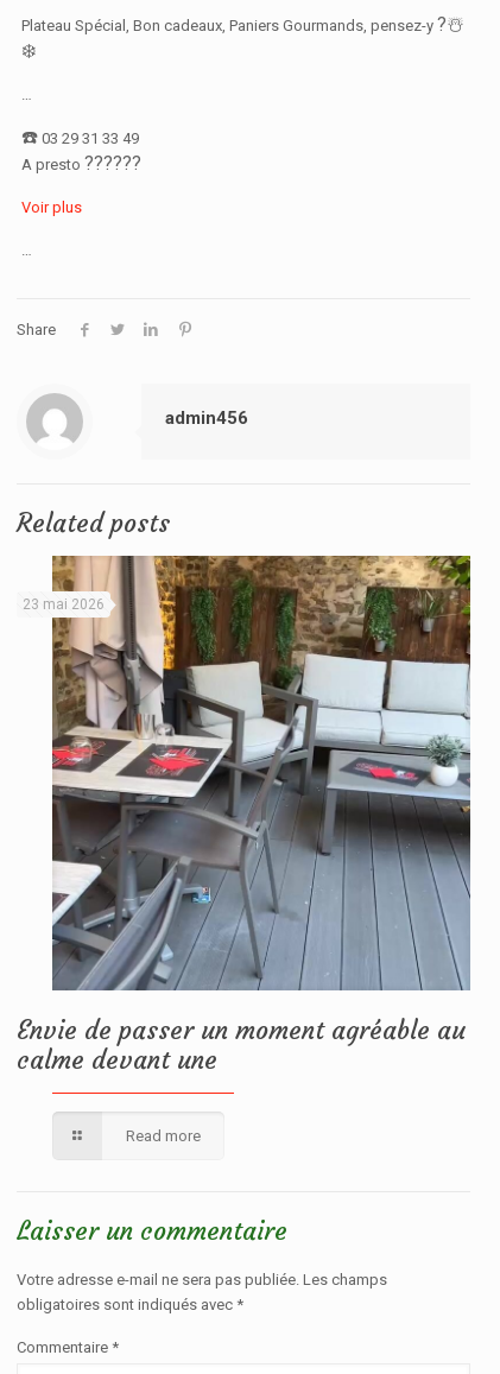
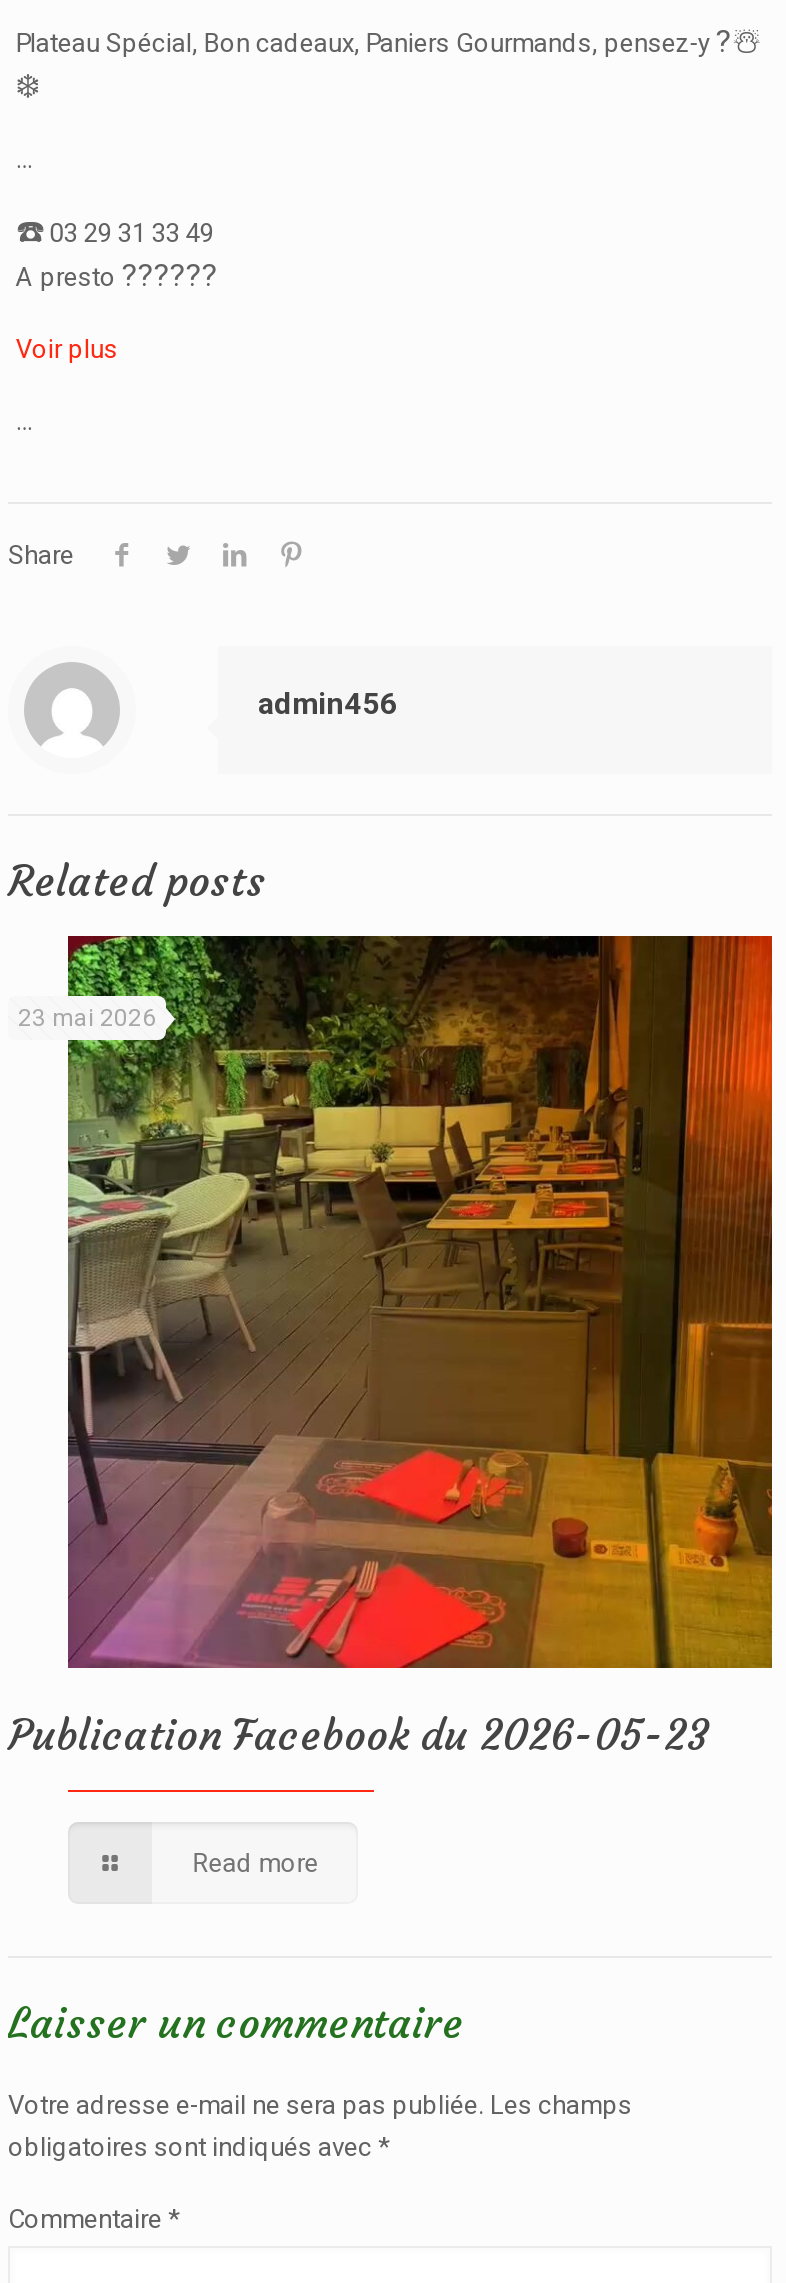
[17,555,471,1076] [image] | Envie de passer un moment agréable au | calme devant une -> [8,934,774,1762] [image] | Publication Facebook du 2026-05-23

